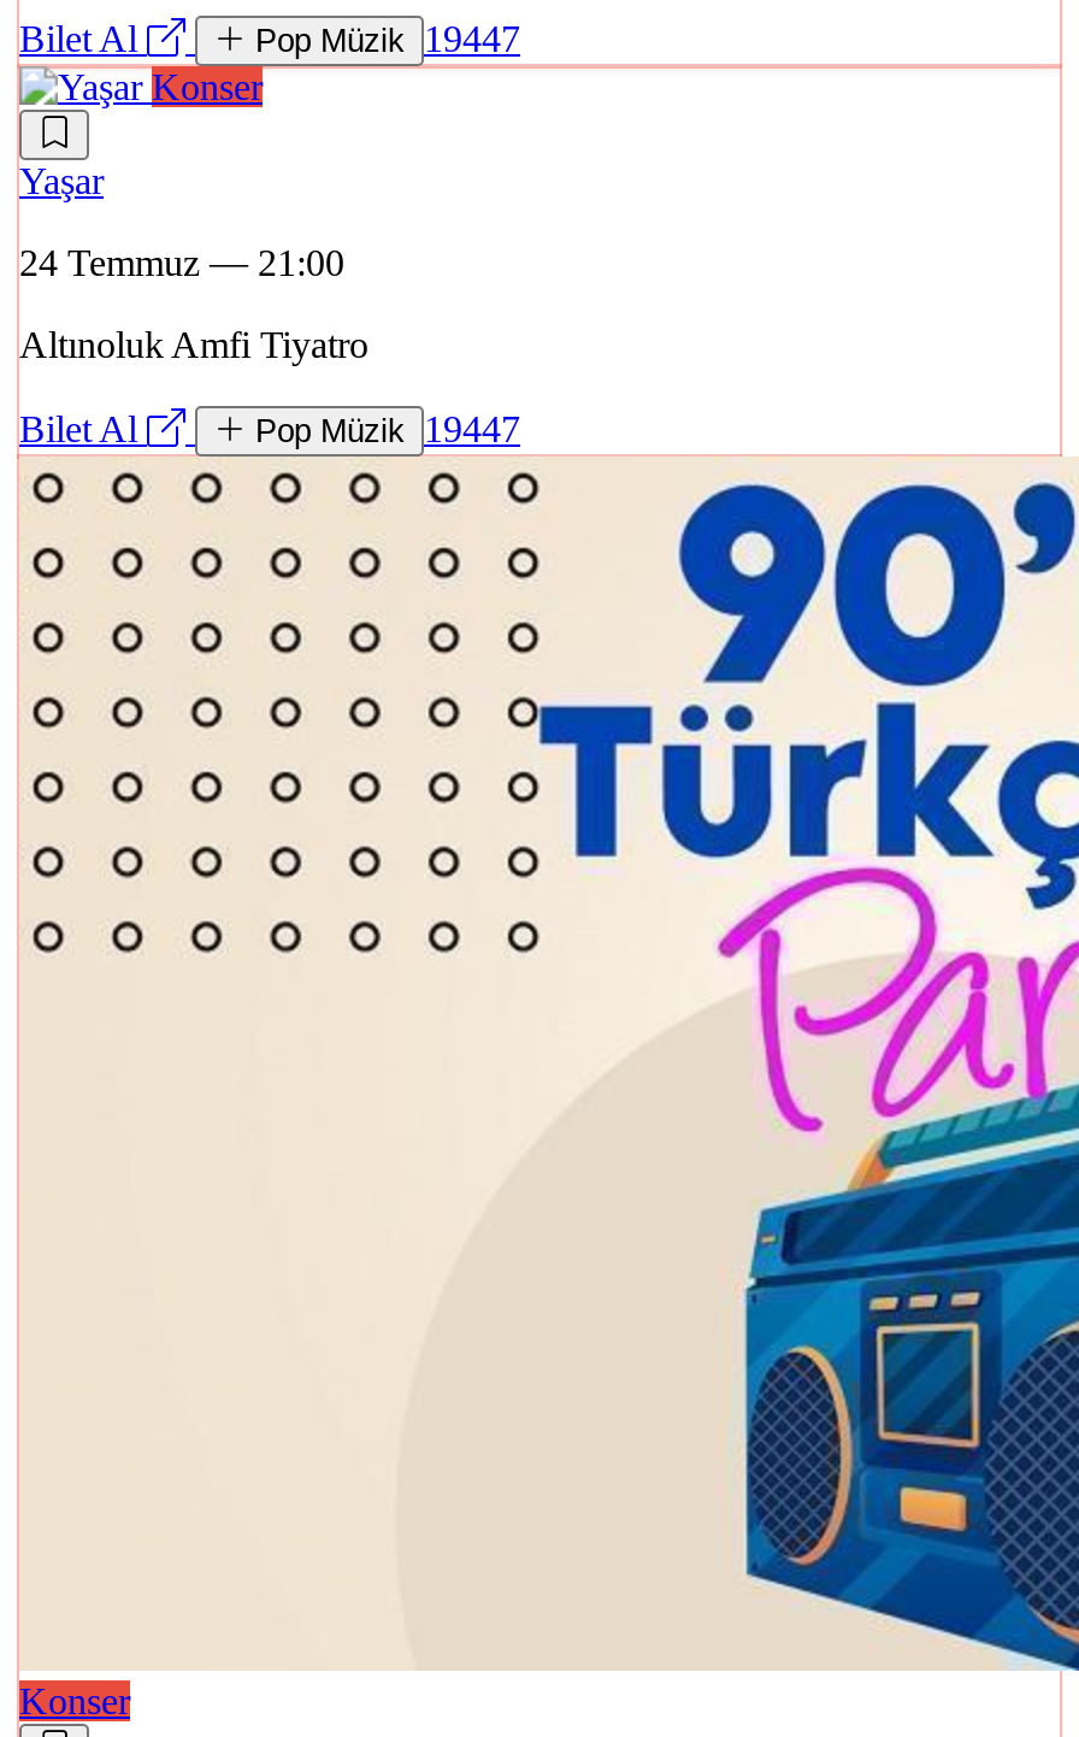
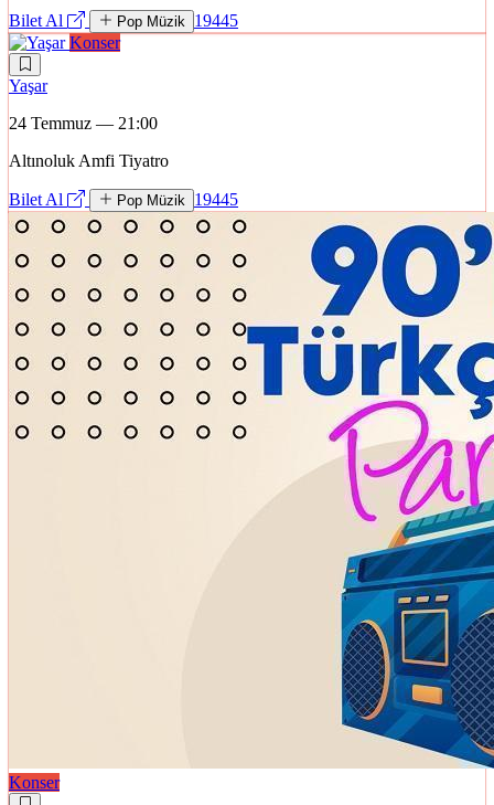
[255,17,520,58] Pop Müzik 19447 -> [117,11,238,29] Pop Müzik 19445
[255,408,520,449] Pop Müzik 19447 -> [117,190,238,208] Pop Müzik 19445

